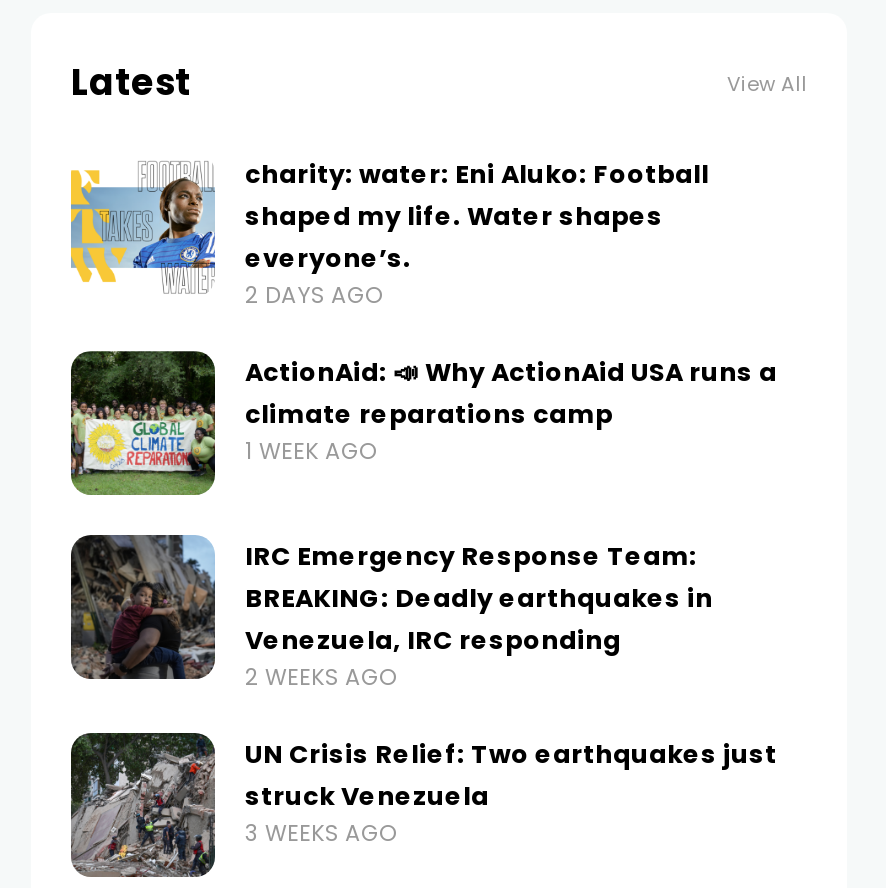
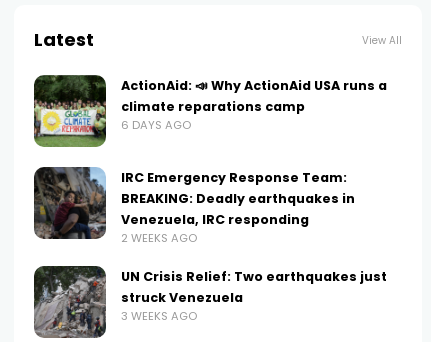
[69,157,709,311] [image] | charity: water: Eni Aluko: Football | shaped my life. Water shapes | everyone’s. | 2 DAYS AGO -> none
[245,435,377,467] 1 WEEK AGO -> [121,117,191,133] 6 DAYS AGO

